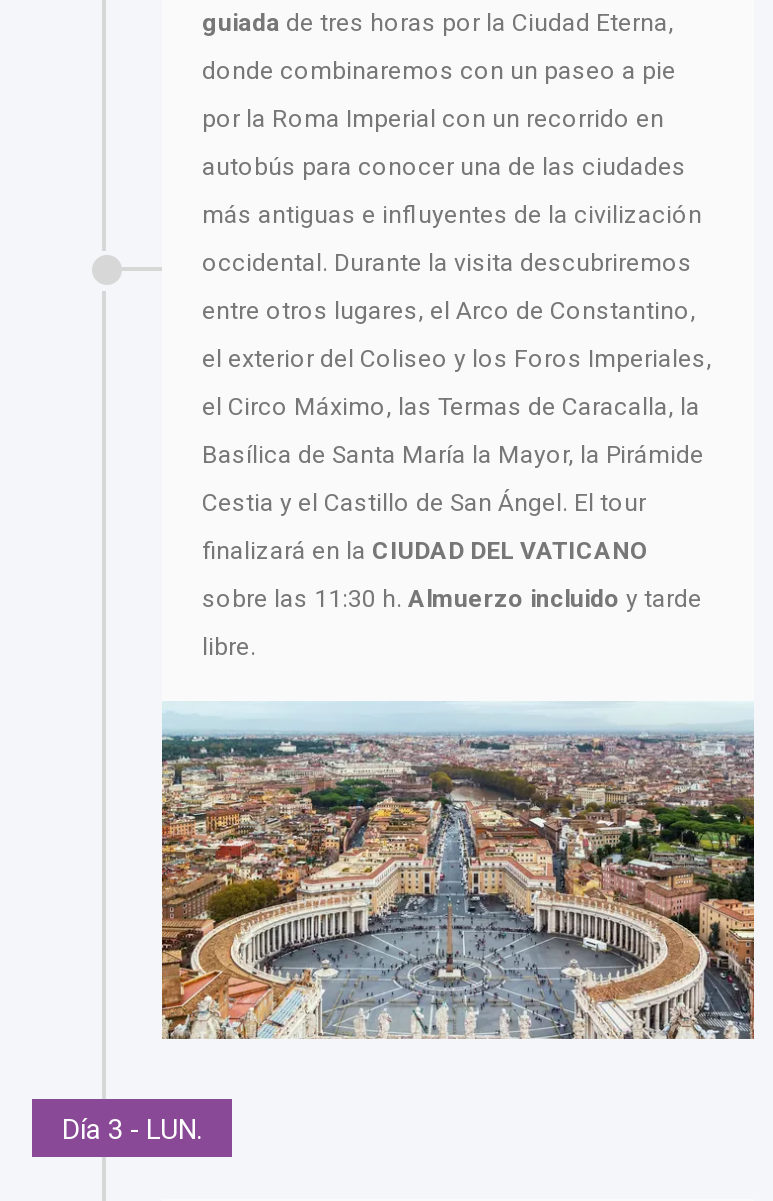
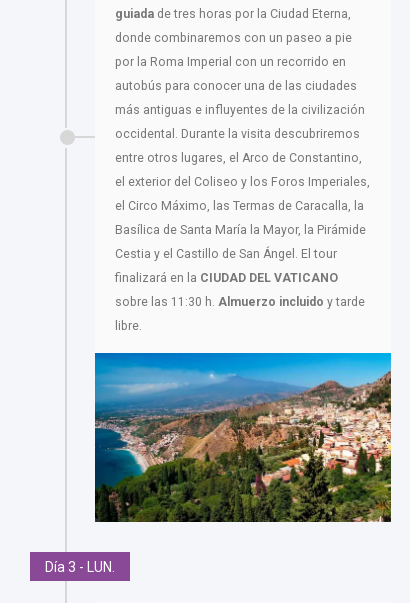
[160,701,756,1041] [image] -> [94,352,392,523] [image]

